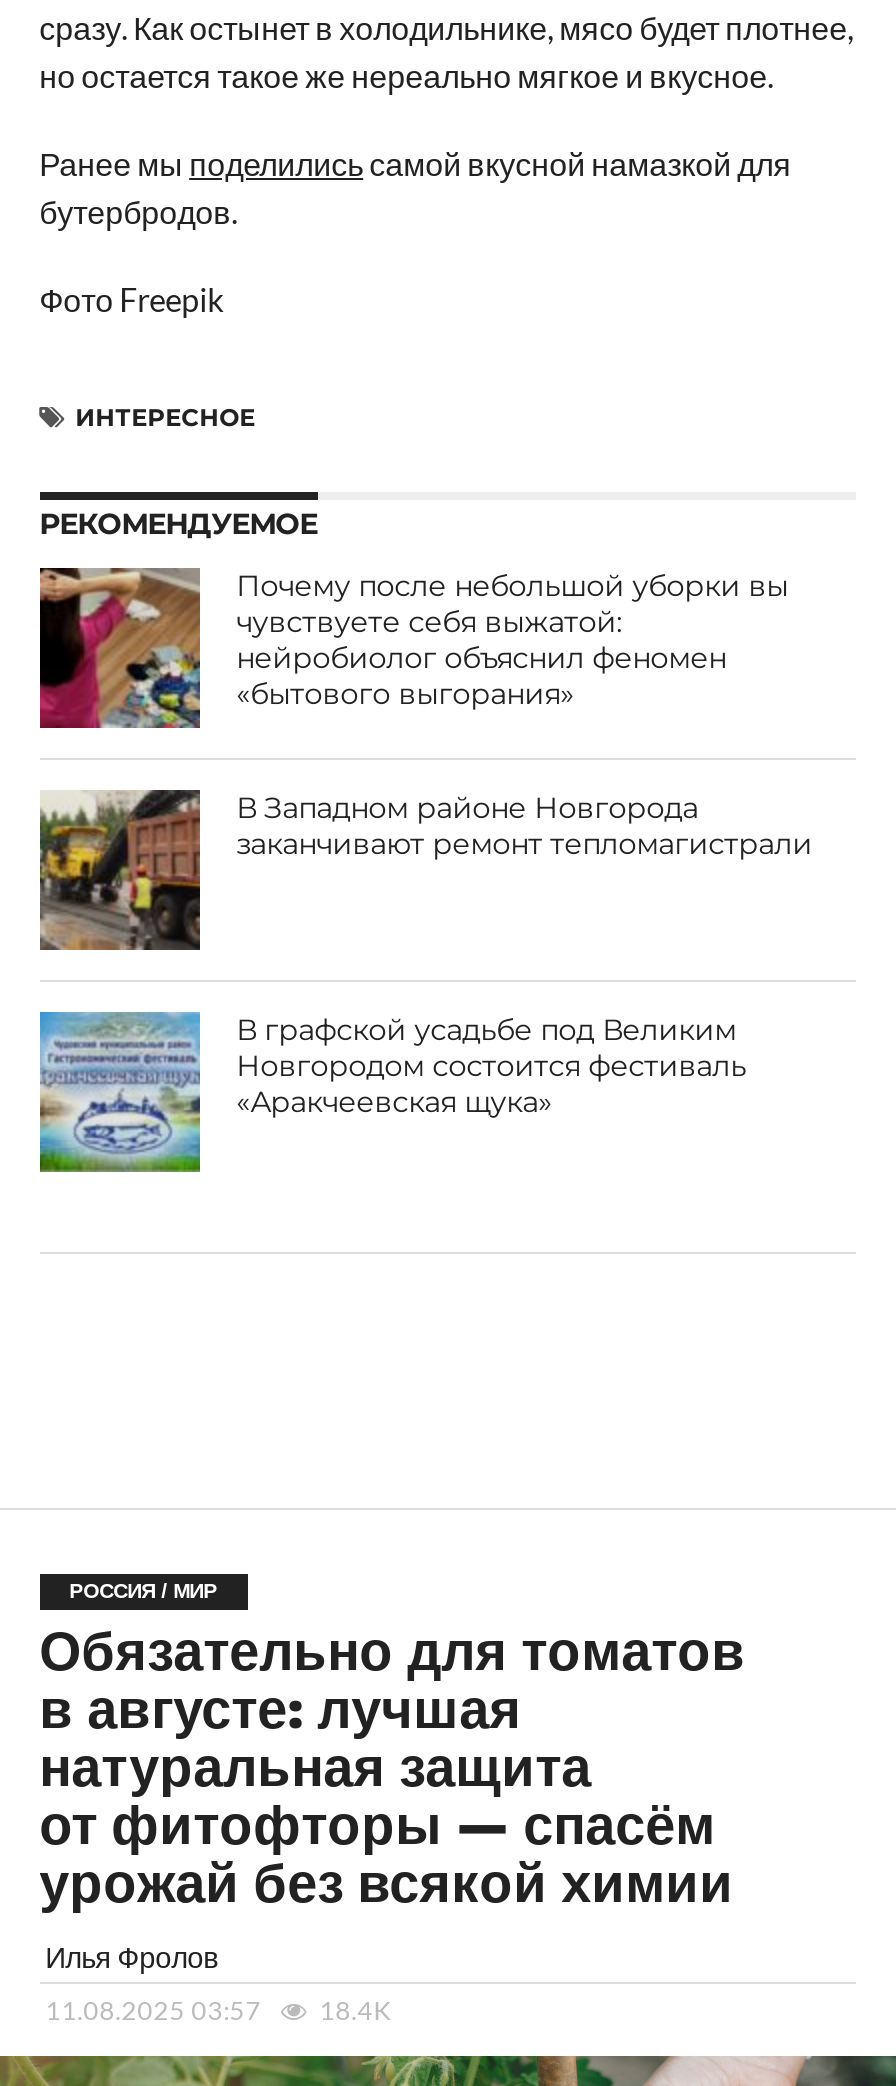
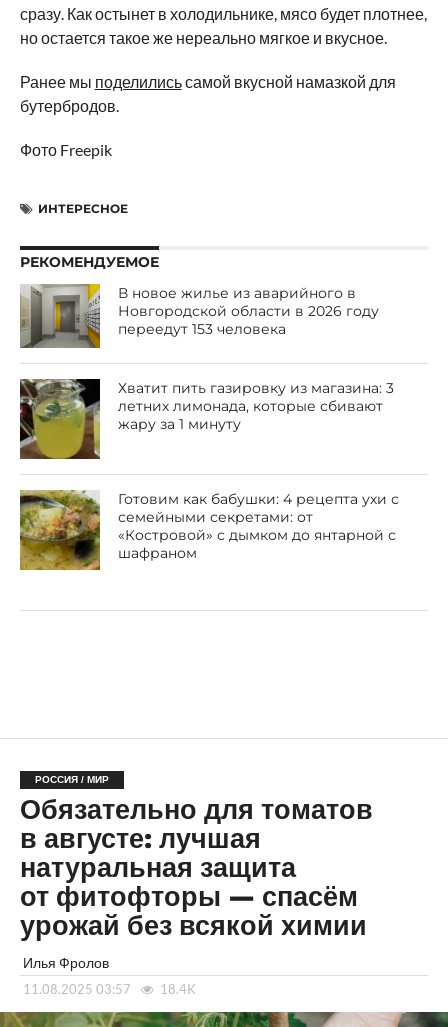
[38,566,788,730] [image] | Почему после небольшой уборки вы | чувствуете себя выжатой: | нейробиолог объяснил феномен | «бытового выгорания» -> [19,283,379,349] [image] | В новое жилье из аварийного в | Новгородской области в 2026 году | переедут 153 человека
[40,789,812,952] [image] | В Западном районе Новгорода | заканчивают ремонт тепломагистрали -> [19,378,394,460] [image] | Хватит пить газировку из магазина: 3 | летних лимонада, которые сбивают | жару за 1 минуту
[38,1010,746,1174] [image] | В графской усадьбе под Великим | Новгородом состоится фестиваль | «Аракчеевская щука» -> [19,489,399,571] [image] | Готовим как бабушки: 4 рецепта ухи с | семейными секретами: от | «Костровой» с дымком до янтарной с | шафраном

